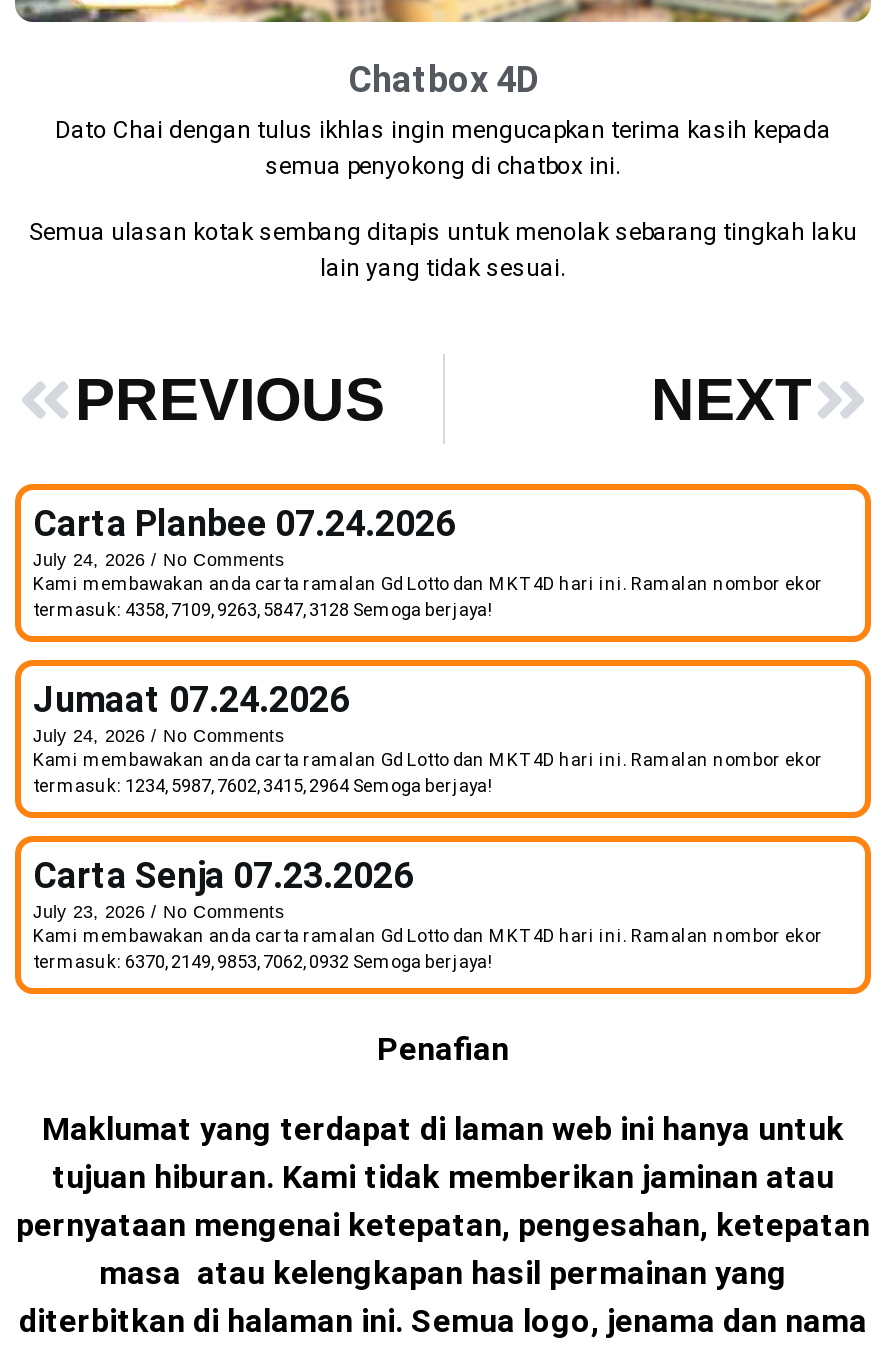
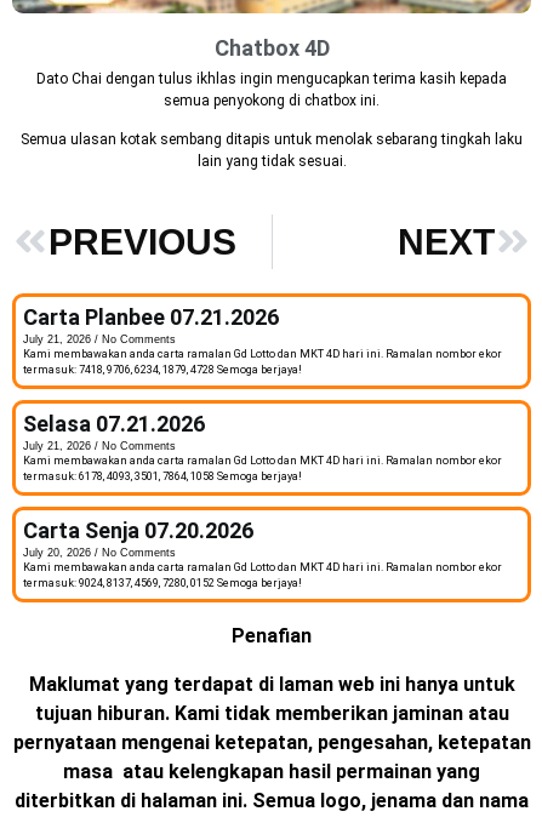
[33,502,455,544] Carta Planbee 07.24.2026 -> [23,304,279,329] Carta Planbee 07.21.2026
[33,550,285,570] July 24, 2026 No Comments -> [23,333,176,345] July 21, 2026 No Comments
[33,600,493,620] termasuk: 4358, 7109, 9263, 5847, 3128 Semoga berjaya! -> [23,363,302,376] termasuk: 7418, 9706, 6234, 1879, 4728 Semoga berjaya!
[33,678,349,746] Jumaat 07.24.2026 | July 24, 2026 No Comments -> [23,411,205,452] Selasa 07.21.2026 | July 21, 2026 No Comments
[33,776,493,796] termasuk: 1234, 5987, 7602, 3415, 2964 Semoga berjaya! -> [23,470,302,482] termasuk: 6178, 4093, 3501, 7864, 1058 Semoga berjaya!
[33,854,413,896] Carta Senja 07.23.2026 -> [23,517,253,543] Carta Senja 07.20.2026
[33,902,285,922] July 23, 2026 No Comments -> [23,546,176,559] July 20, 2026 No Comments
[33,952,493,972] termasuk: 6370, 2149, 9853, 7062, 0932 Semoga berjaya! -> [23,577,302,589] termasuk: 9024, 8137, 4569, 7280, 0152 Semoga berjaya!

